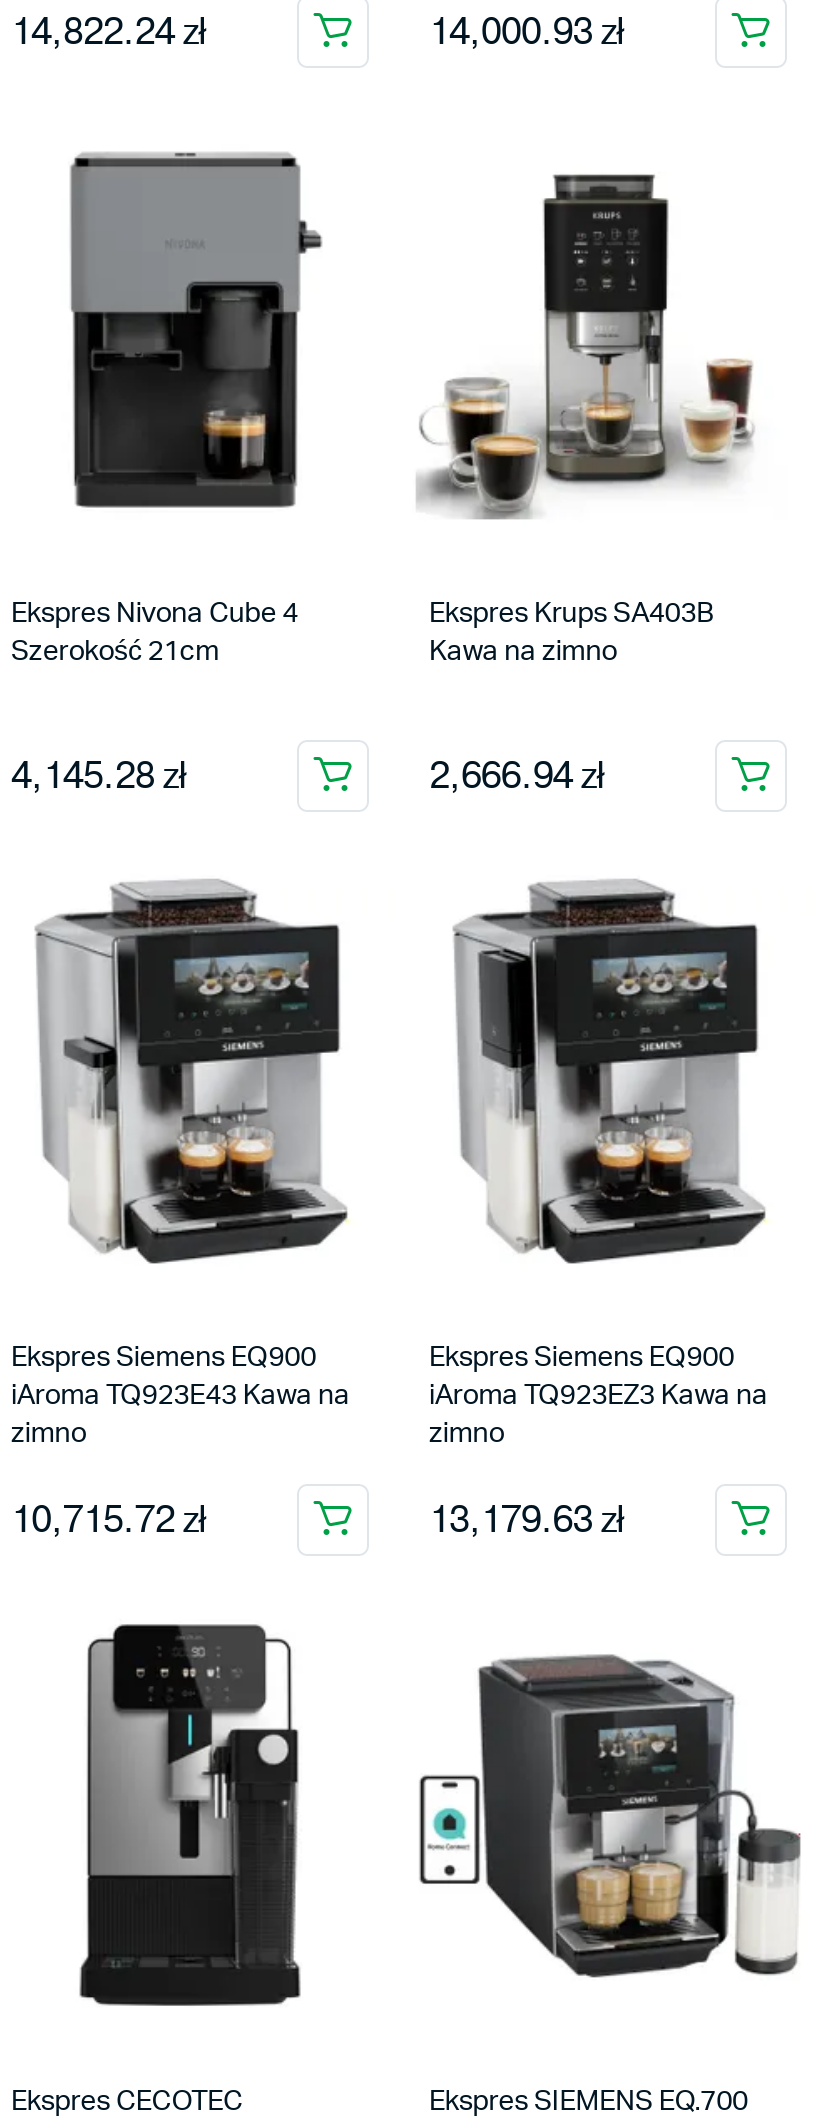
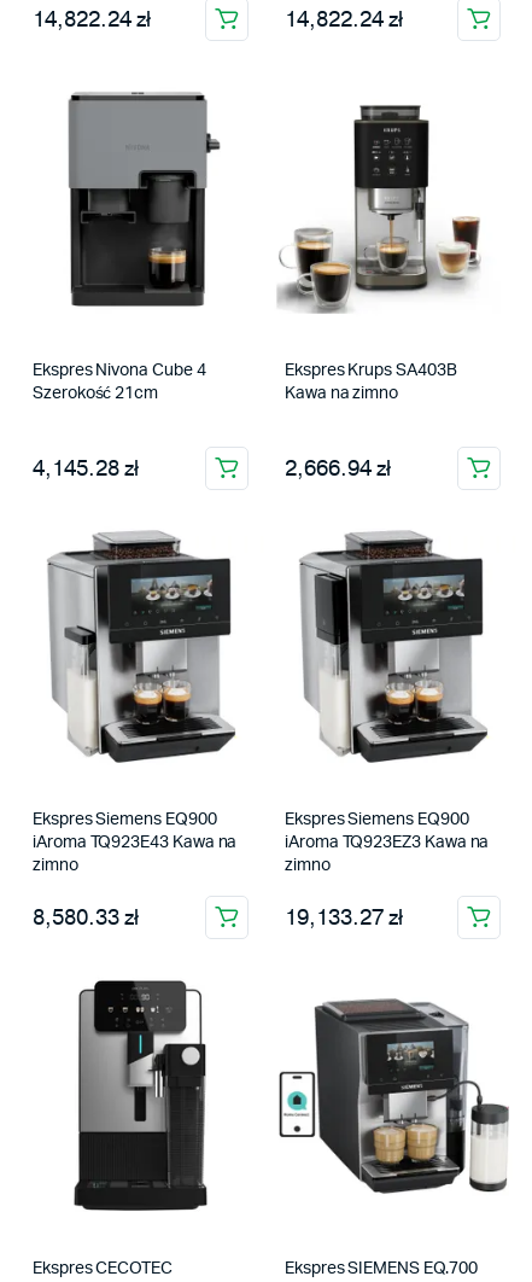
[429,8,624,56] 14,000.93 zł -> [285,5,402,34] 14,822.24 zł
[11,1496,206,1544] 10,715.72 zł -> [33,903,138,932] 8,580.33 zł
[429,1496,624,1544] 13,179.63 zł -> [285,903,402,932] 19,133.27 zł

